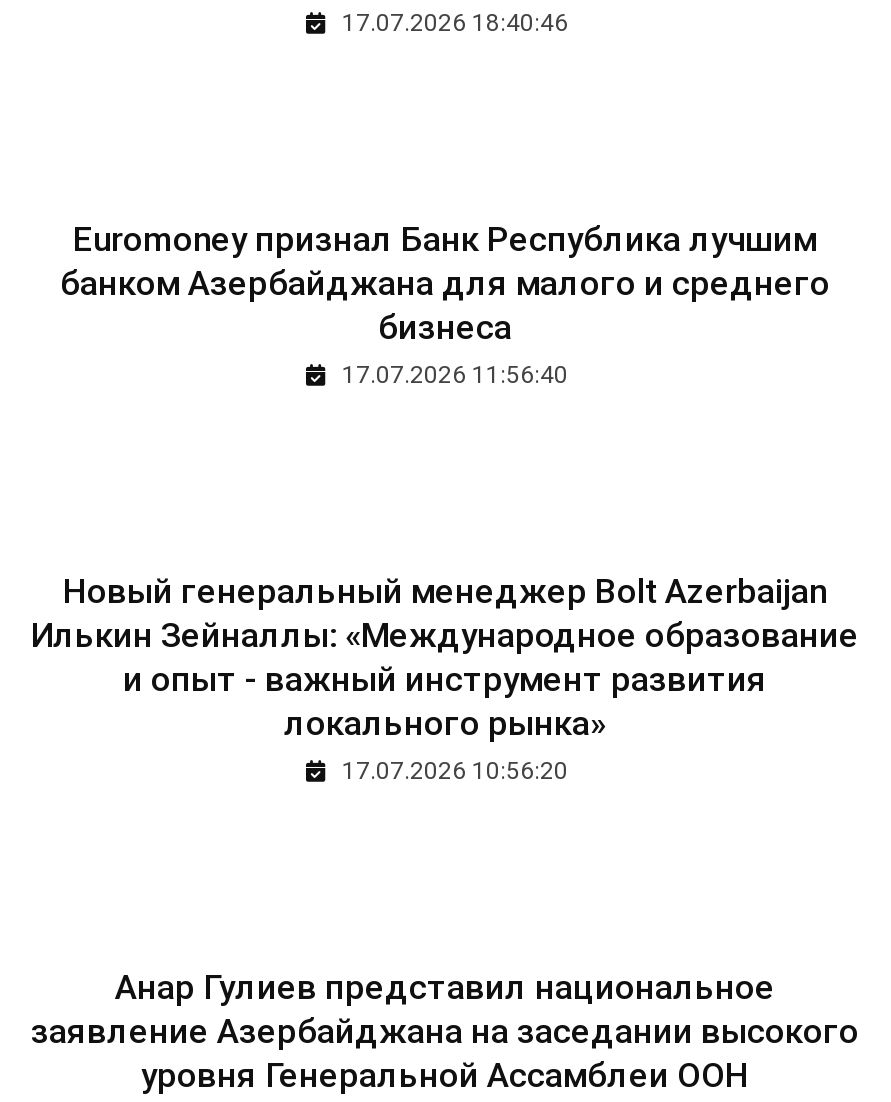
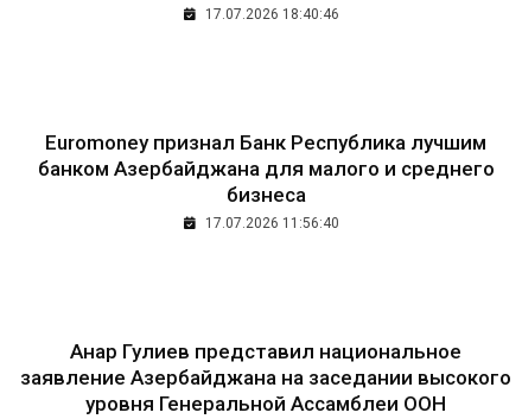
[31,571,859,785] Новый генеральный менеджер Bolt Azerbaijan | Илькин Зейналлы: «Международное образование | и опыт - важный инструмент развития | локального рынка» | 17.07.2026 10:56:20 -> none

